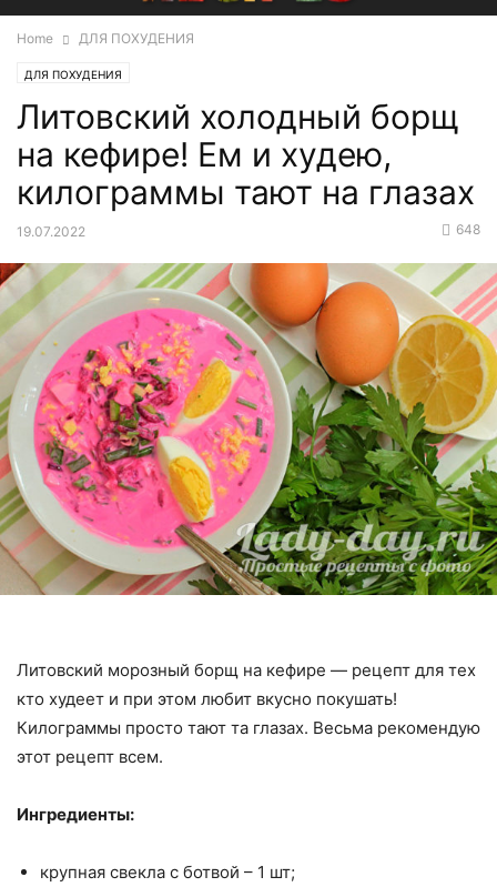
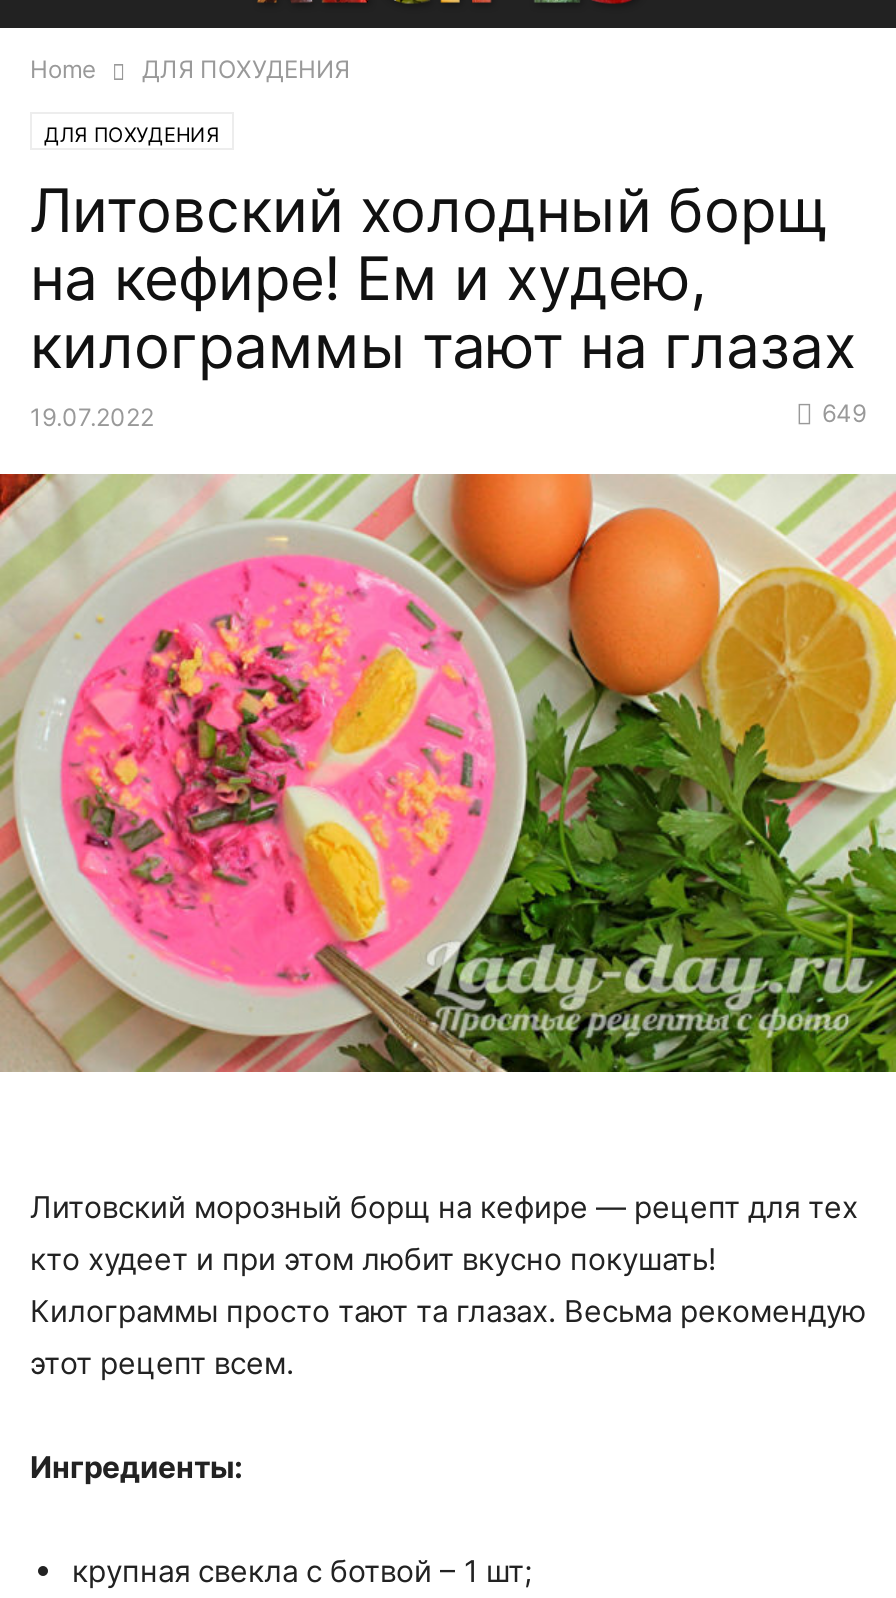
[456,221,480,238] 648 -> [822,398,866,428] 649

